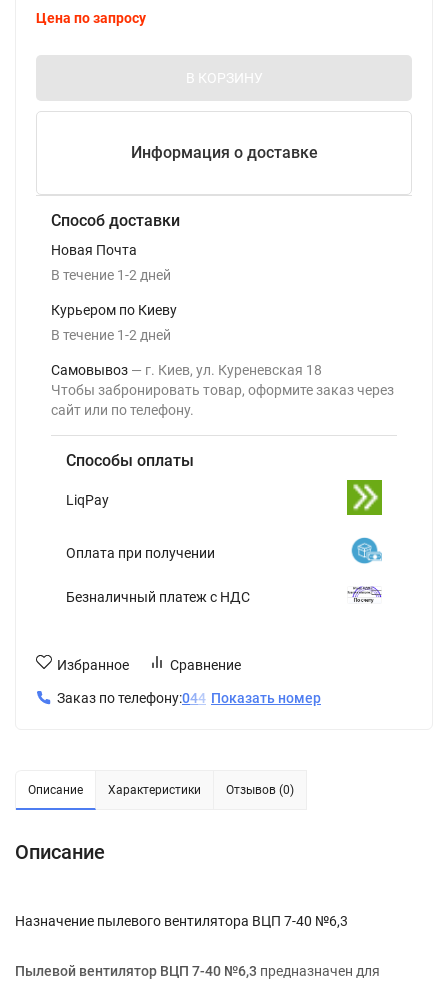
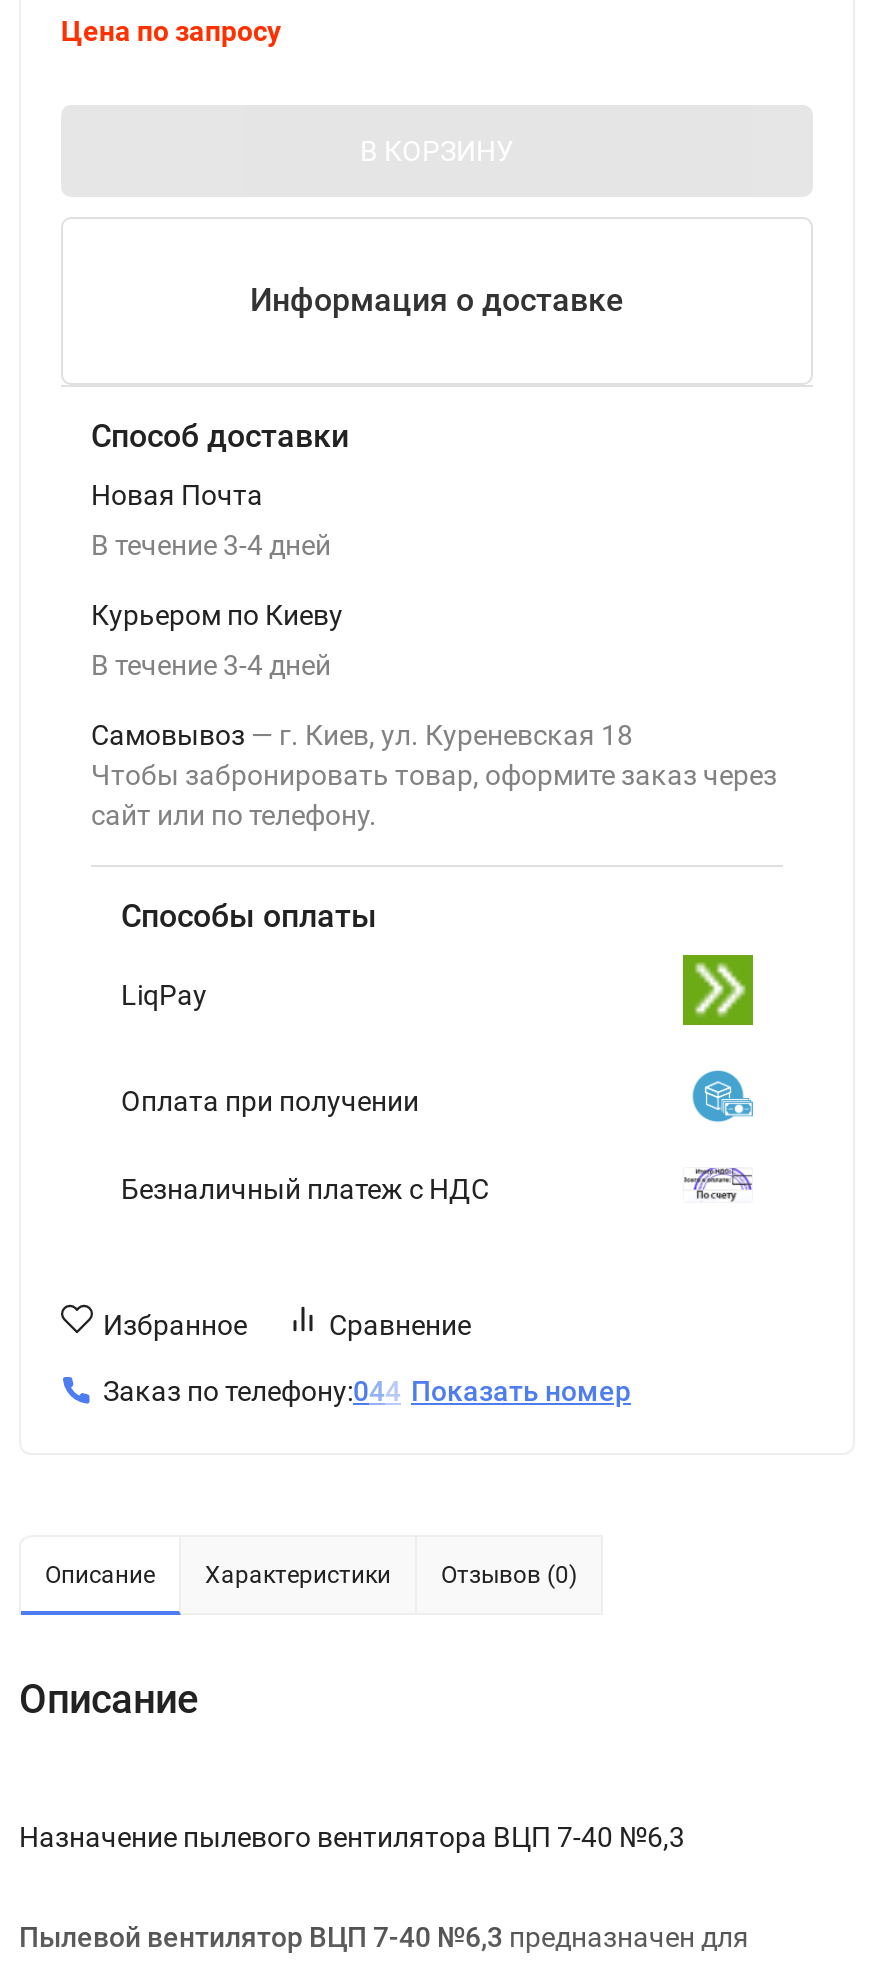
[51,267,171,283] В течение 1-2 дней -> [91,529,331,561] В течение 3-4 дней
[51,327,171,343] В течение 1-2 дней -> [91,649,331,681] В течение 3-4 дней

